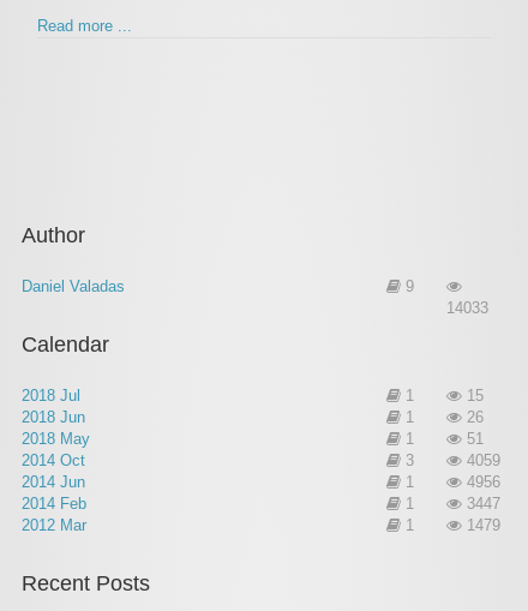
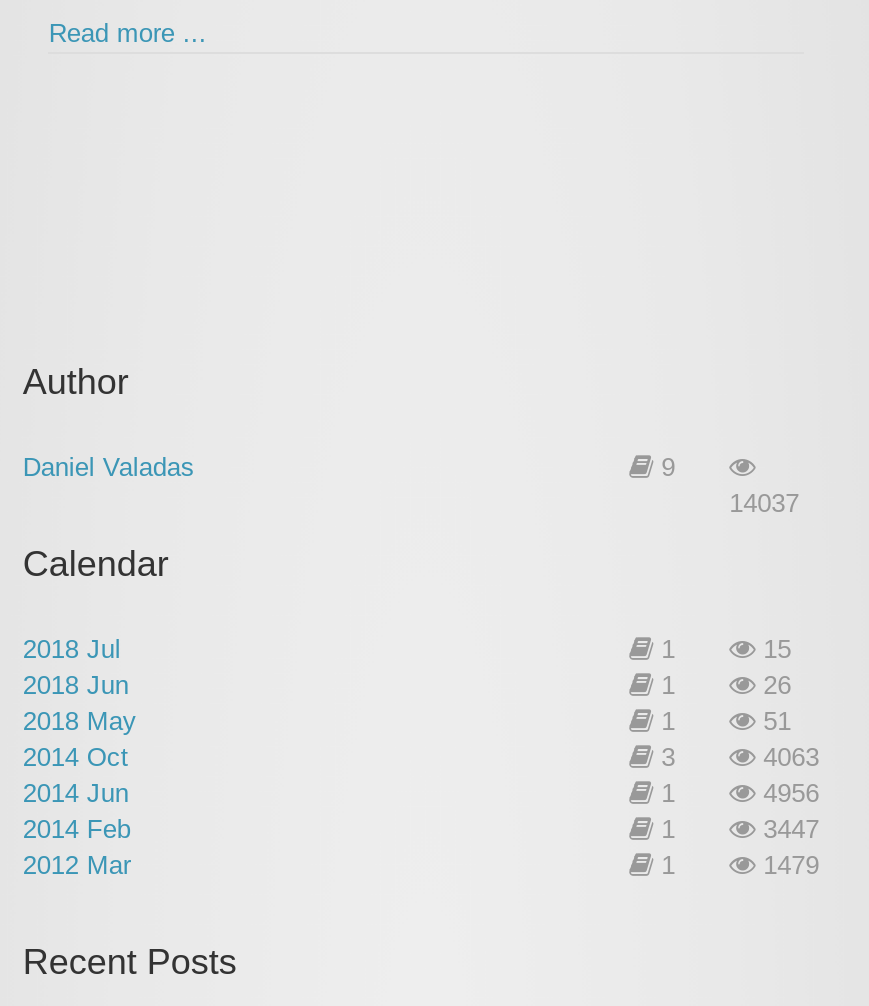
[446,298,488,316] 14033 -> [729,487,799,517] 14037
[462,451,500,469] 4059 -> [755,741,819,771] 4063

